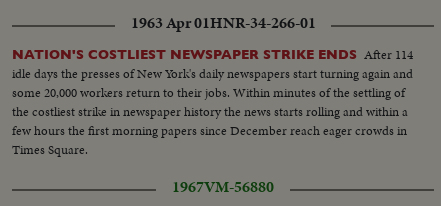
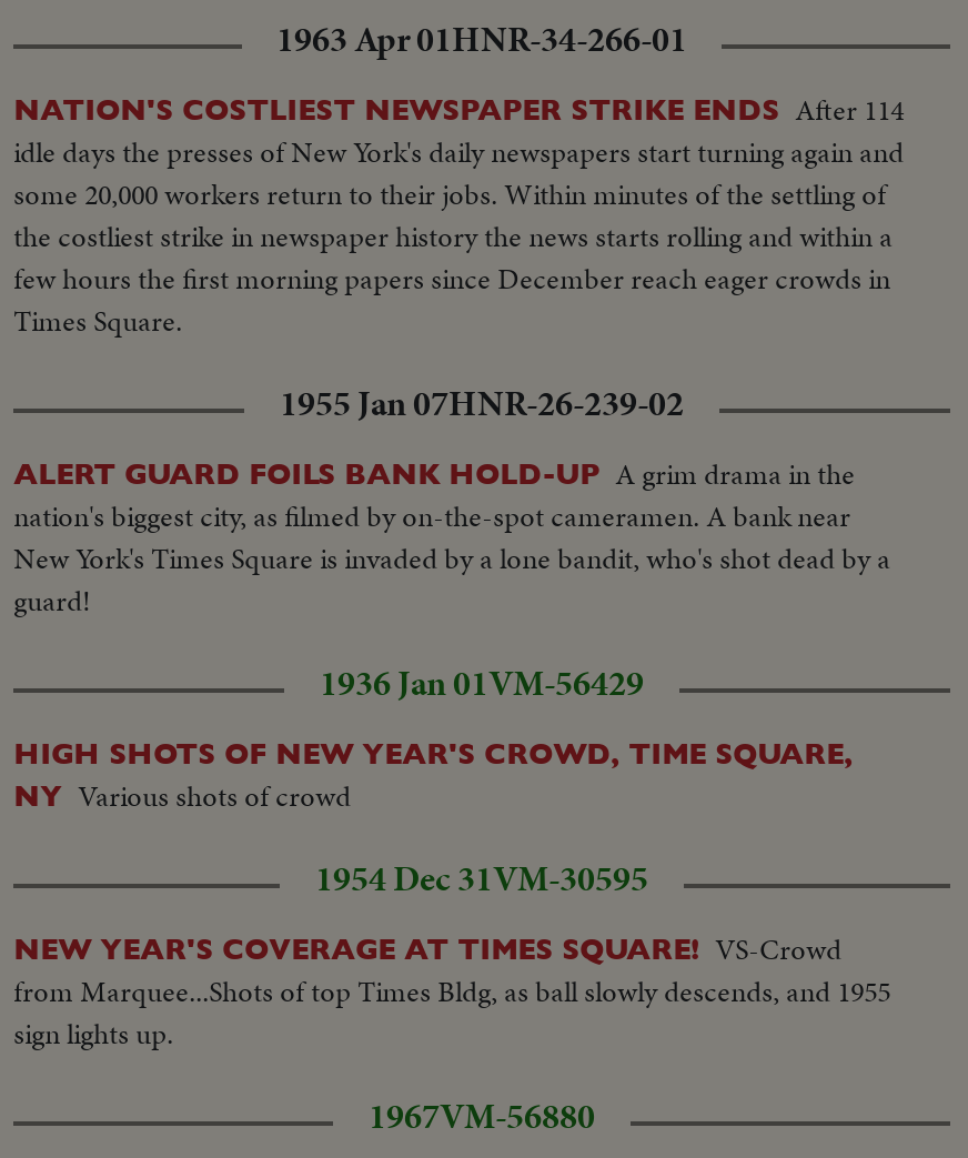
none -> [14,380,891,1055] 1955 Jan 07HNR-26-239-02 | ALERT GUARD FOILS BANK HOLD-UP A grim drama in the | nation's biggest city, as filmed by on-the-spot cameramen. A bank near | New York's Times Square is invaded by a lone bandit, who's shot dead by a | guard! | 1936 Jan 01VM-56429 | HIGH SHOTS OF NEW YEAR'S CROWD, TIME SQUARE, | NY Various shots of crowd | 1954 Dec 31VM-30595 | NEW YEAR'S COVERAGE AT TIMES SQUARE! VS-Crowd | from Marquee...Shots of top Times Bldg, as ball slowly descends, and 1955 | sign lights up.

